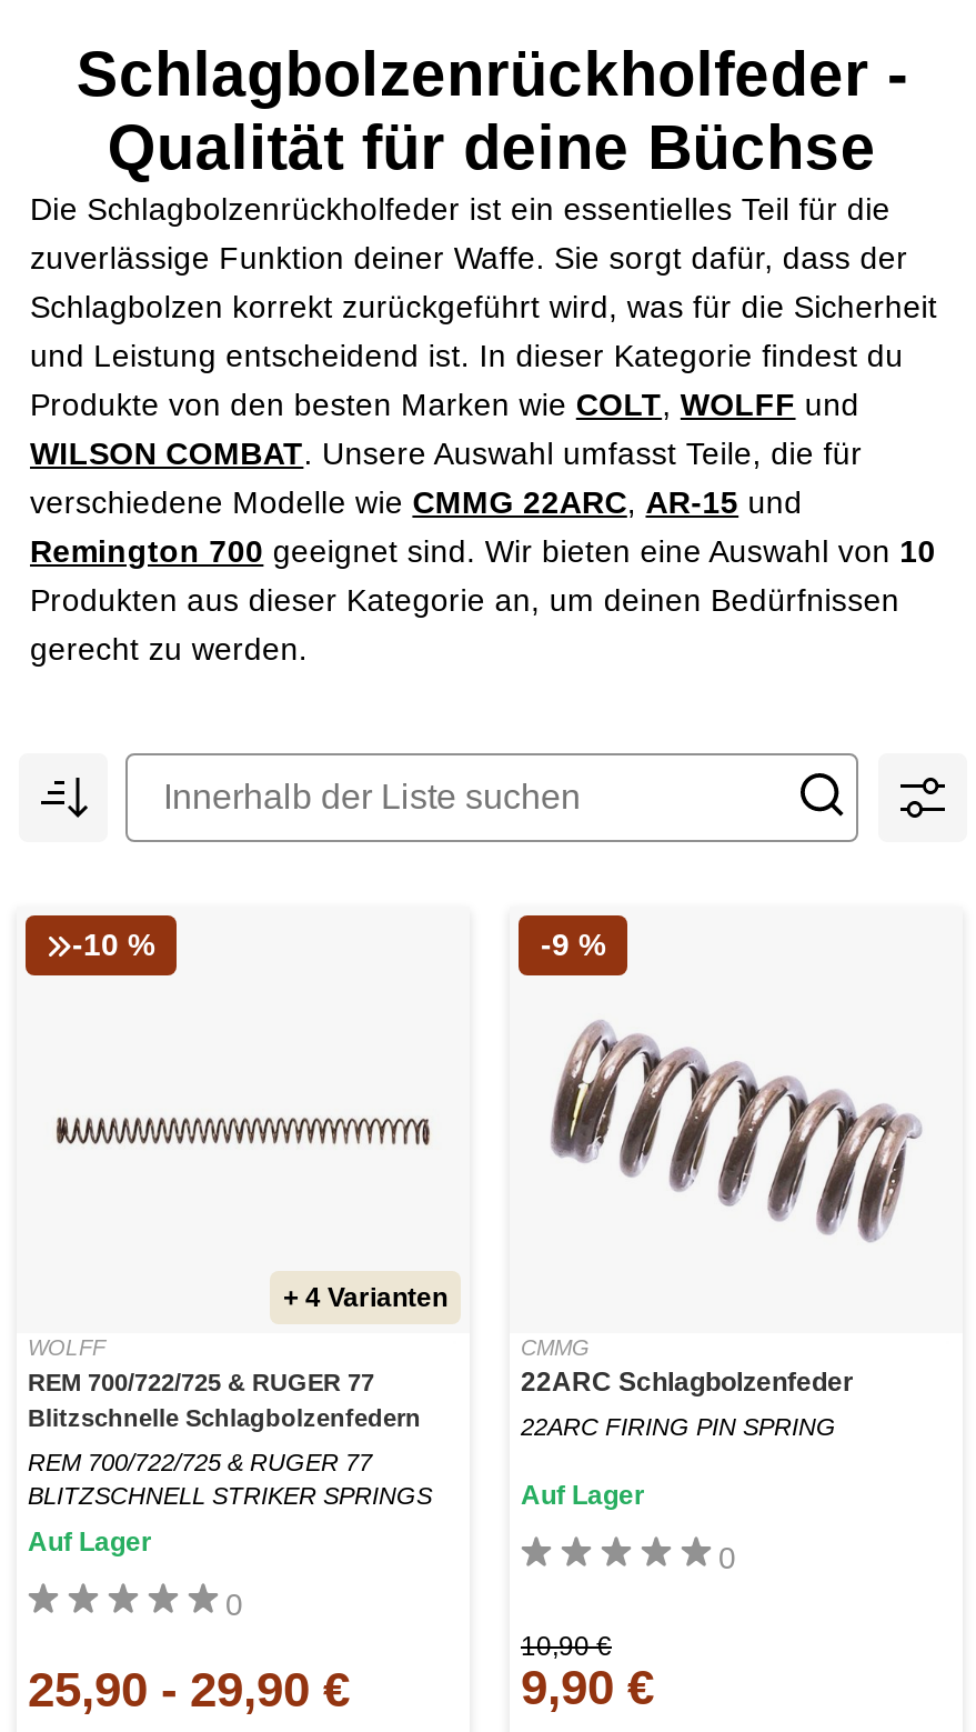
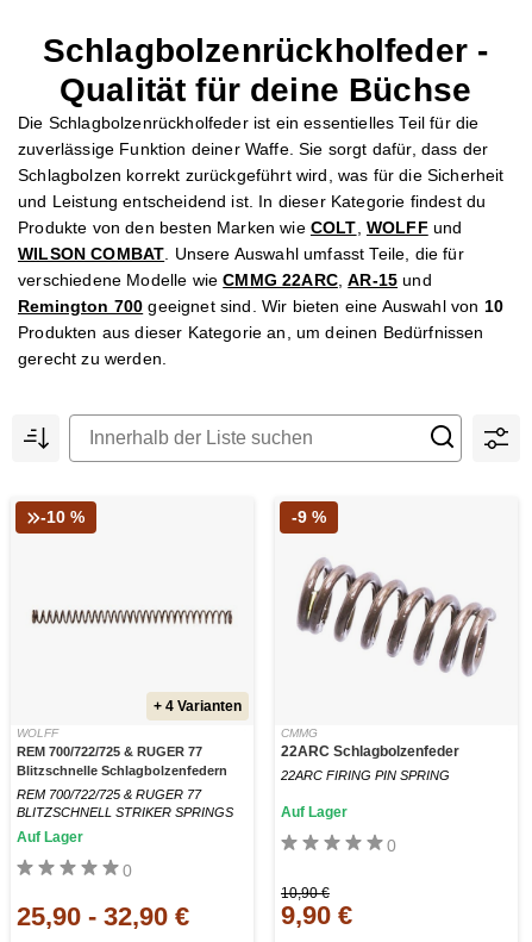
[28,1662,350,1718] 25,90 - 29,90 € -> [17,902,189,931] 25,90 - 32,90 €

